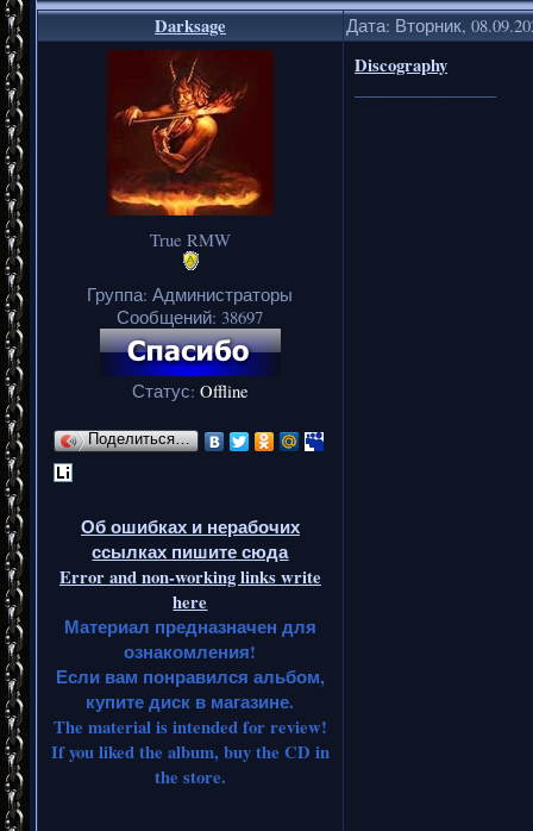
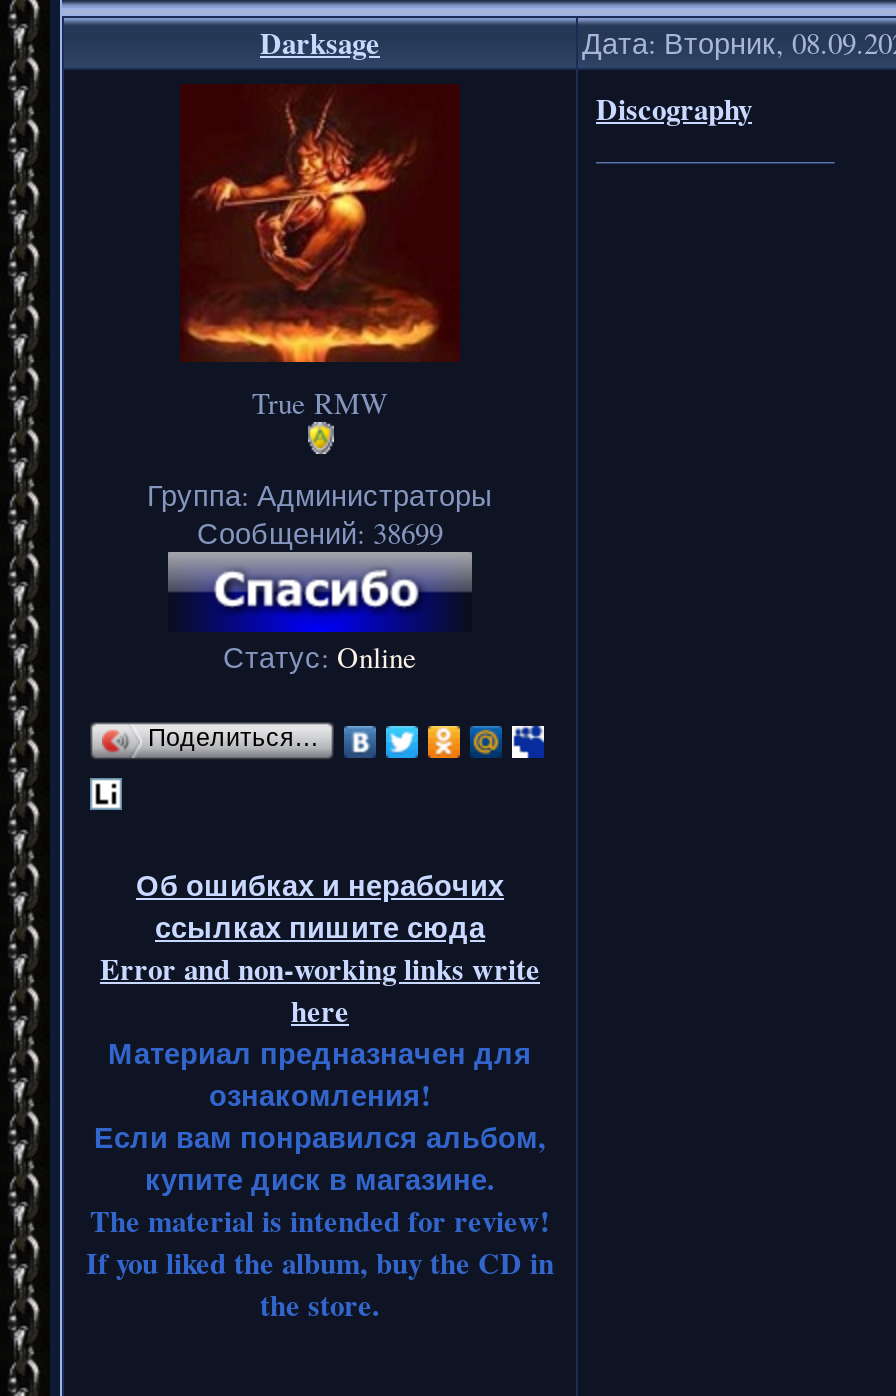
[117,306,264,328] Сообщений: 38697 -> [197,513,443,551] Сообщений: 38699
[132,379,249,402] Статус: Offline -> [223,637,417,675] Статус: Online

